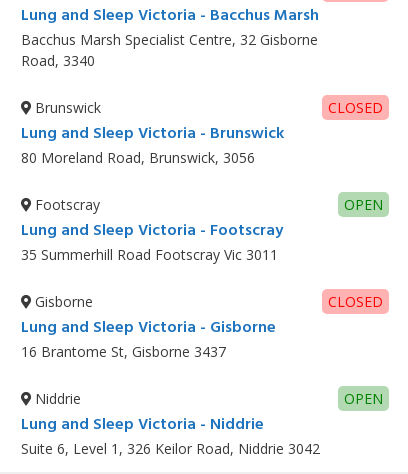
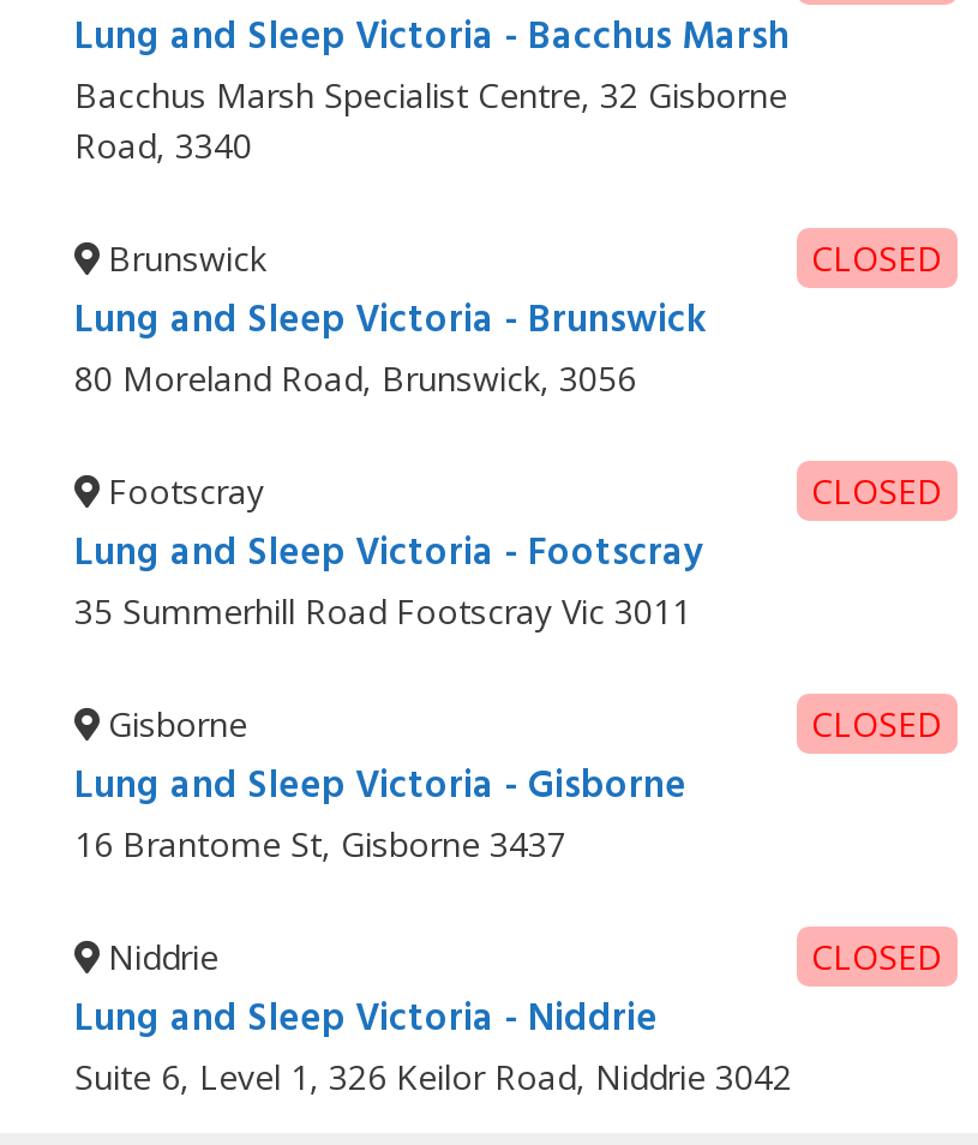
[344,195,383,214] OPEN -> [811,468,943,514] CLOSED
[344,389,383,408] OPEN -> [811,934,943,979] CLOSED

